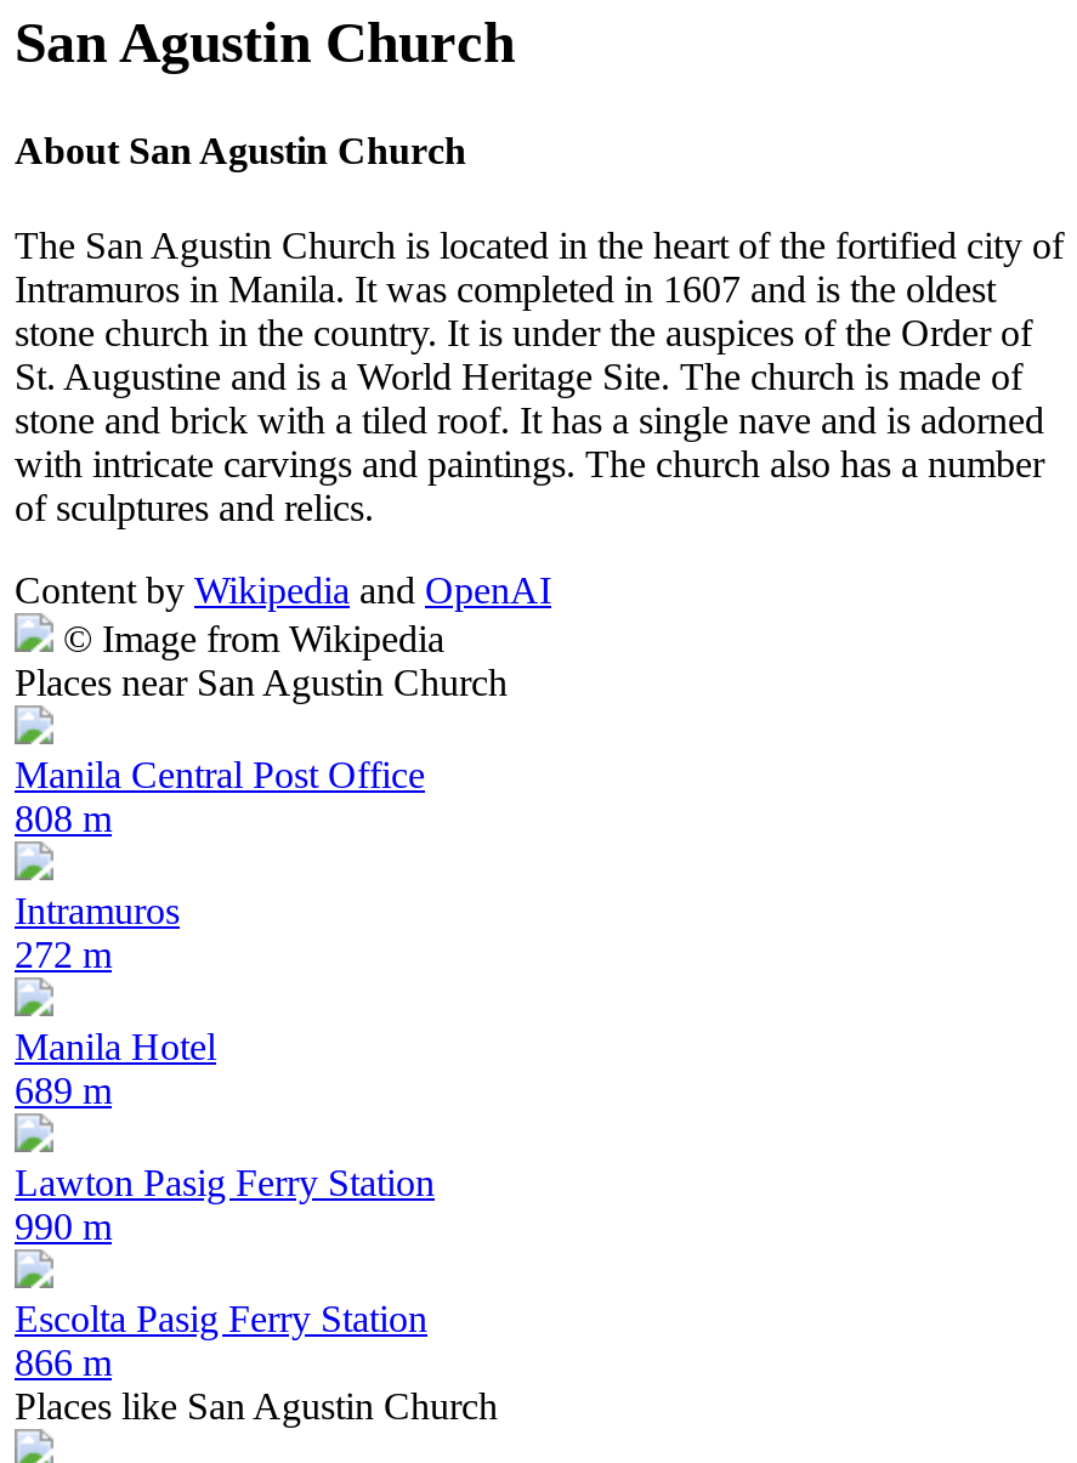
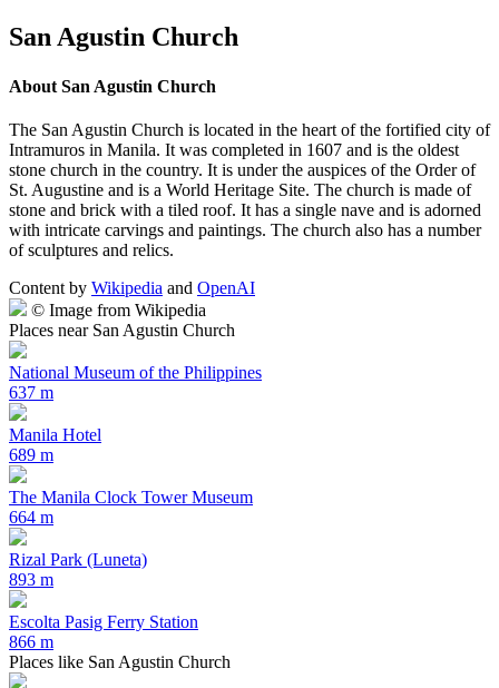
[15,753,425,974] Manila Central Post Office | 808 m | Intramuros | 272 m -> [9,363,262,402] National Museum of the Philippines | 637 m
moved [15,1025,216,1110] -> [9,425,101,464]: Manila Hotel | 689 m
[15,1161,435,1246] Lawton Pasig Ferry Station | 990 m -> [9,487,253,589] The Manila Clock Tower Museum | 664 m | Rizal Park (Luneta) | 893 m

